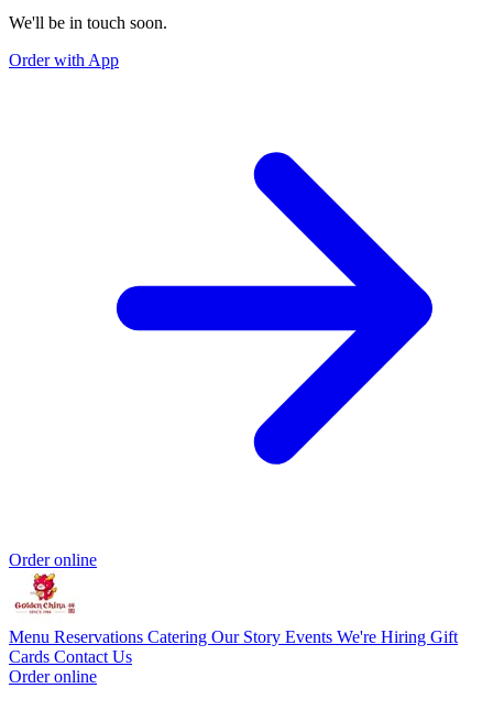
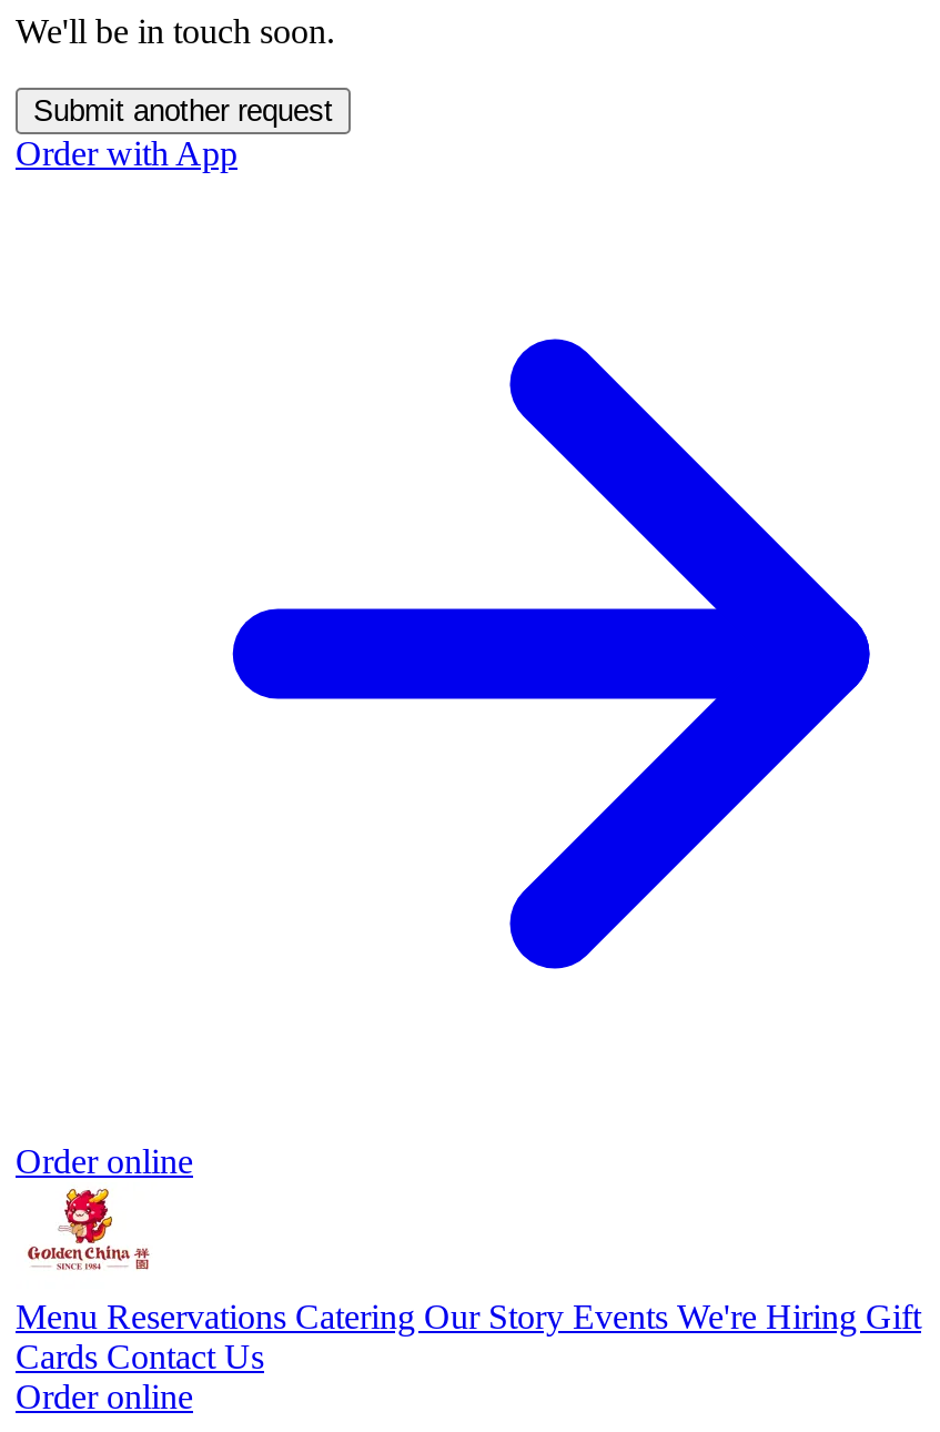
none -> [33,93,333,127] Submit another request

